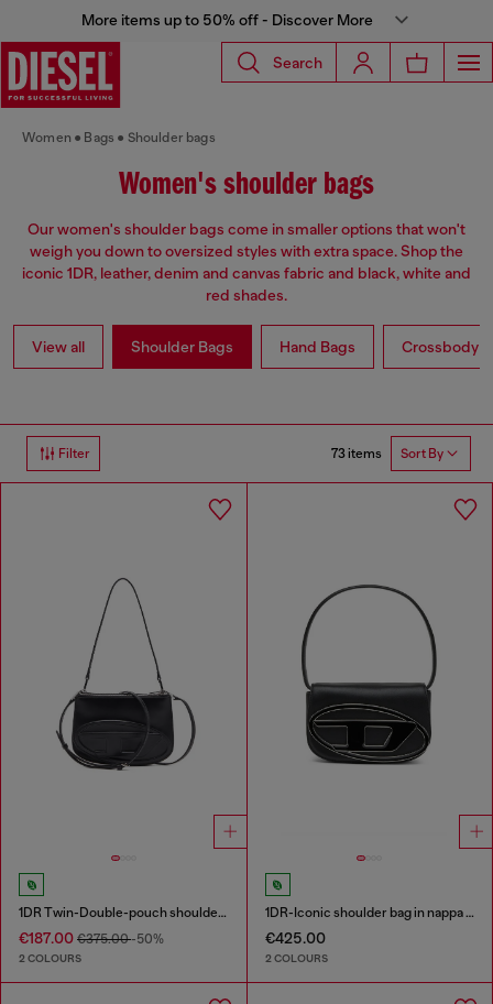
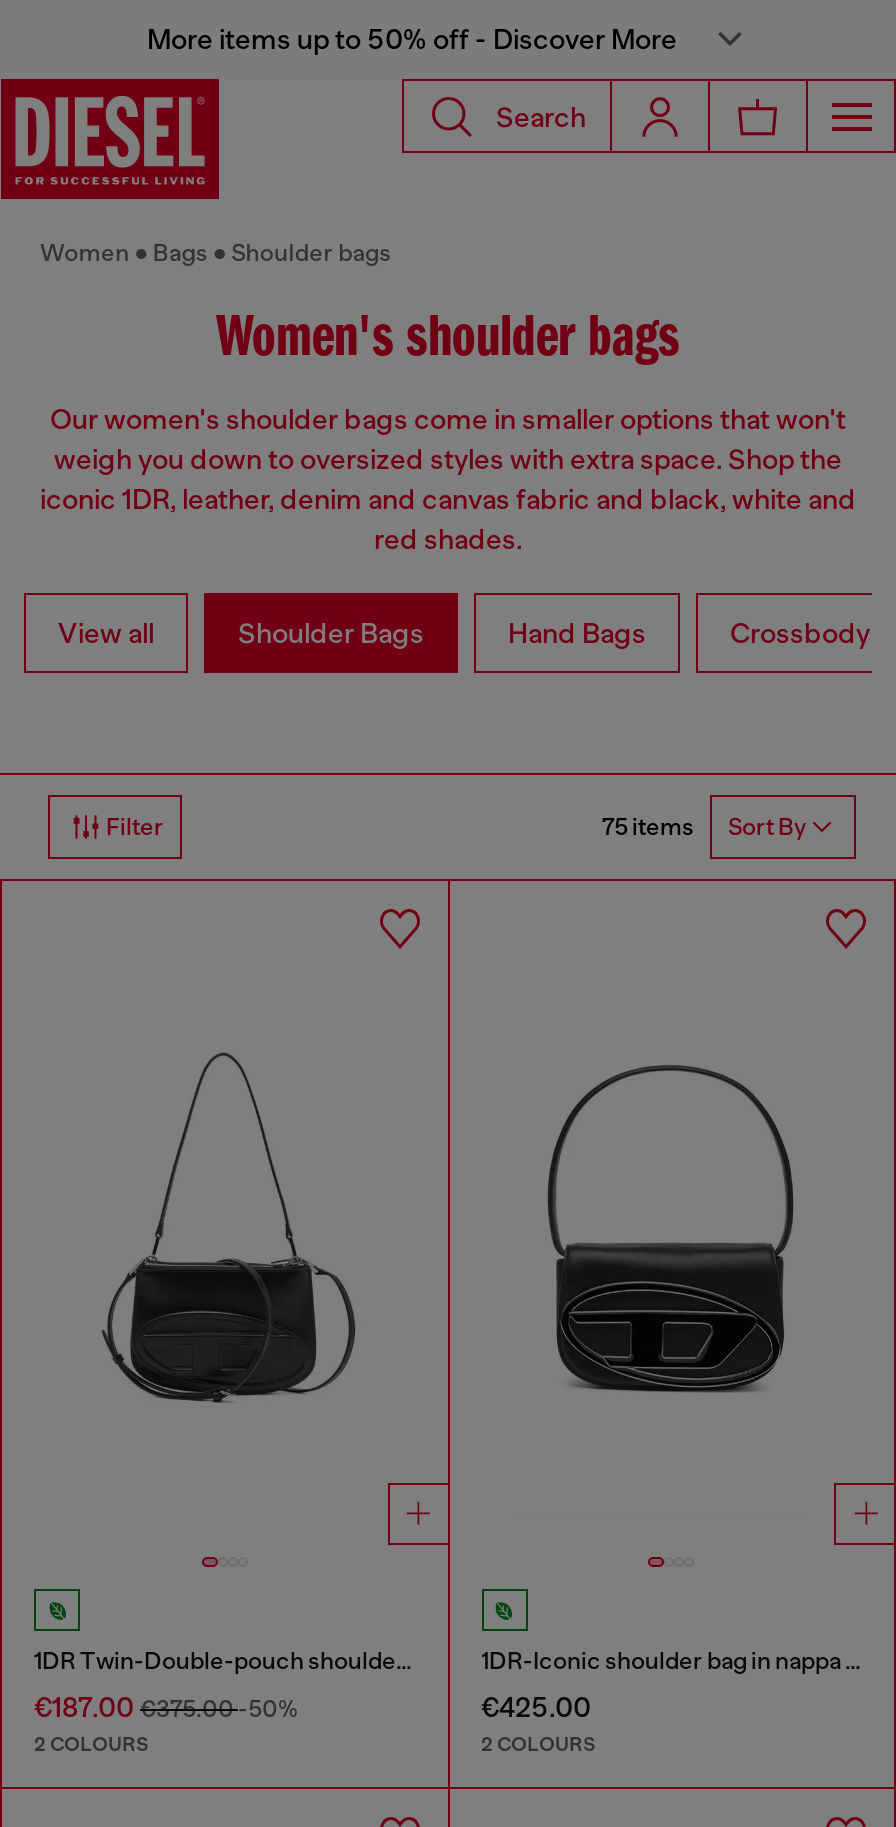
[331,446,443,462] 73 items Sort By -> [602,813,806,842] 75 items Sort By

